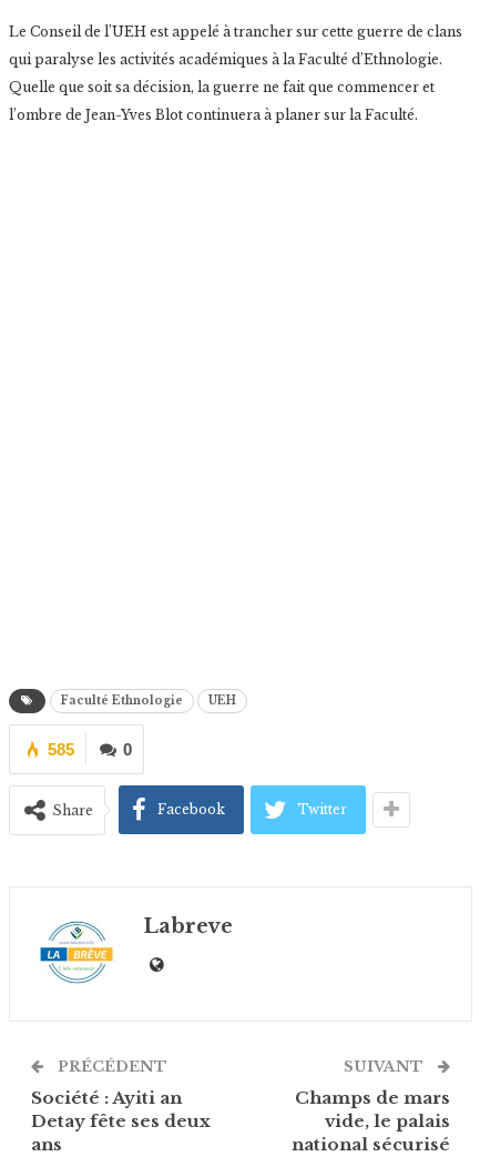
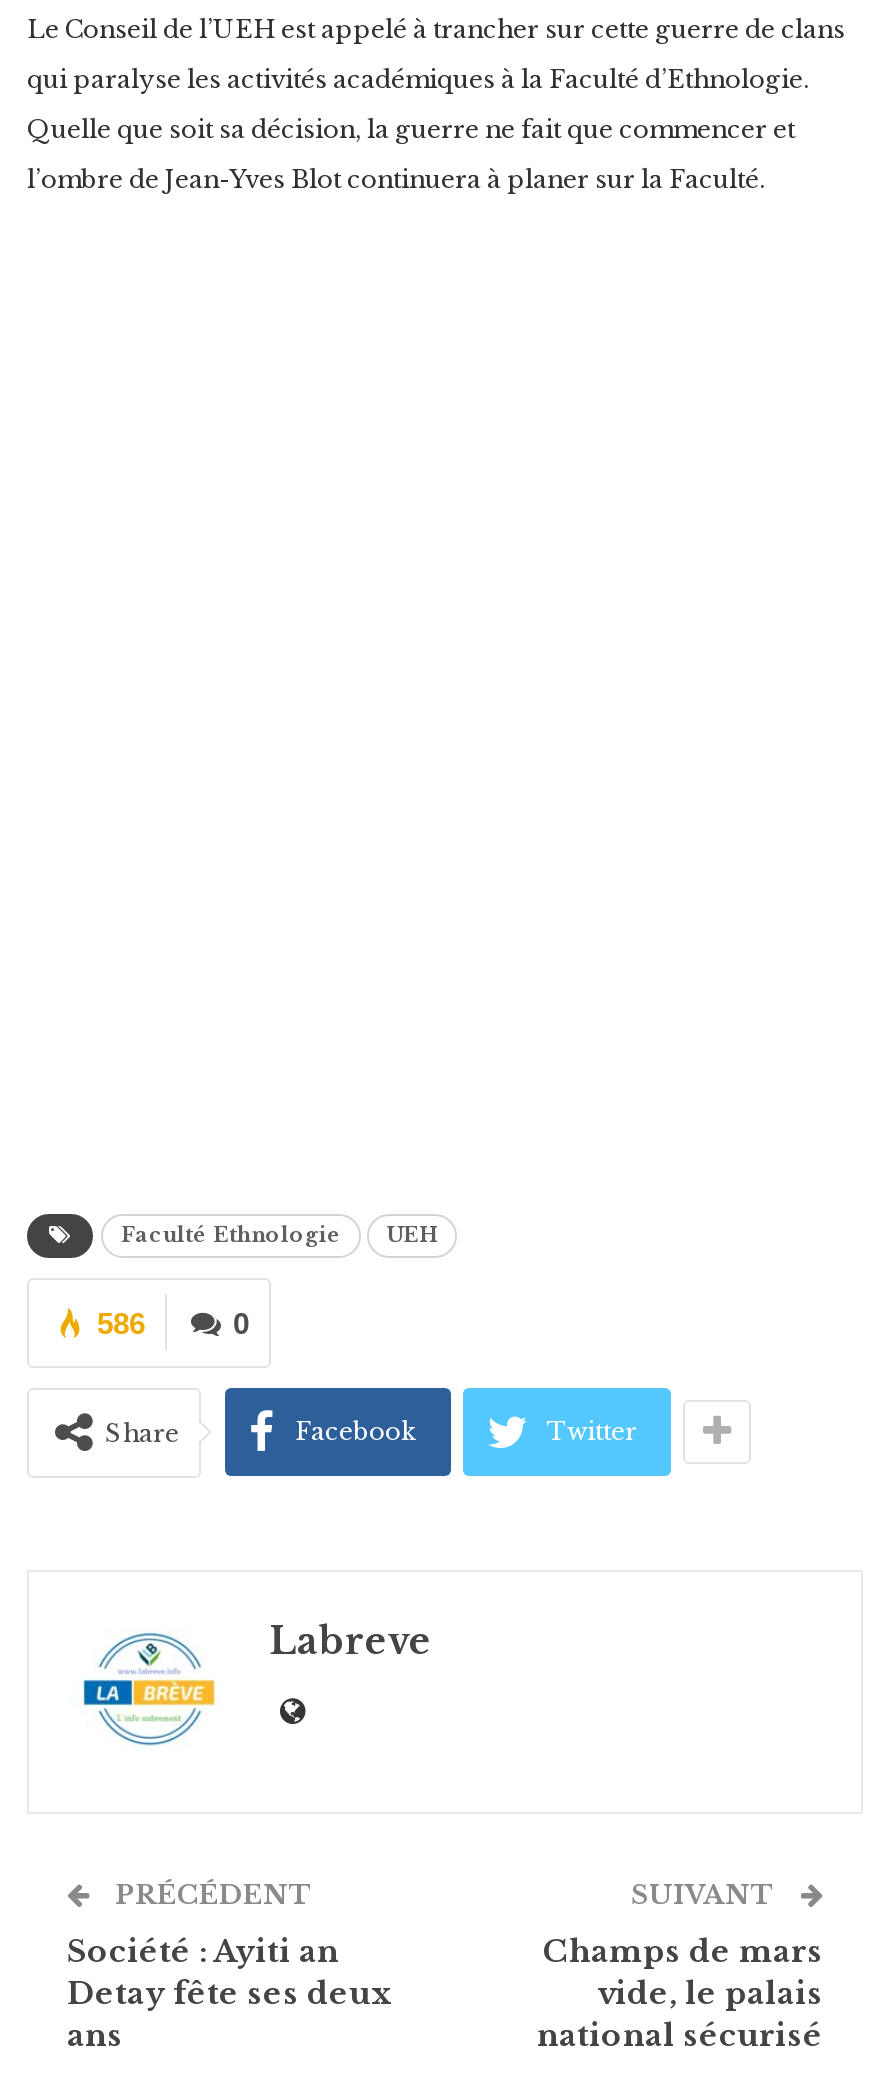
[48,740,74,759] 585 -> [97,1306,145,1340] 586

